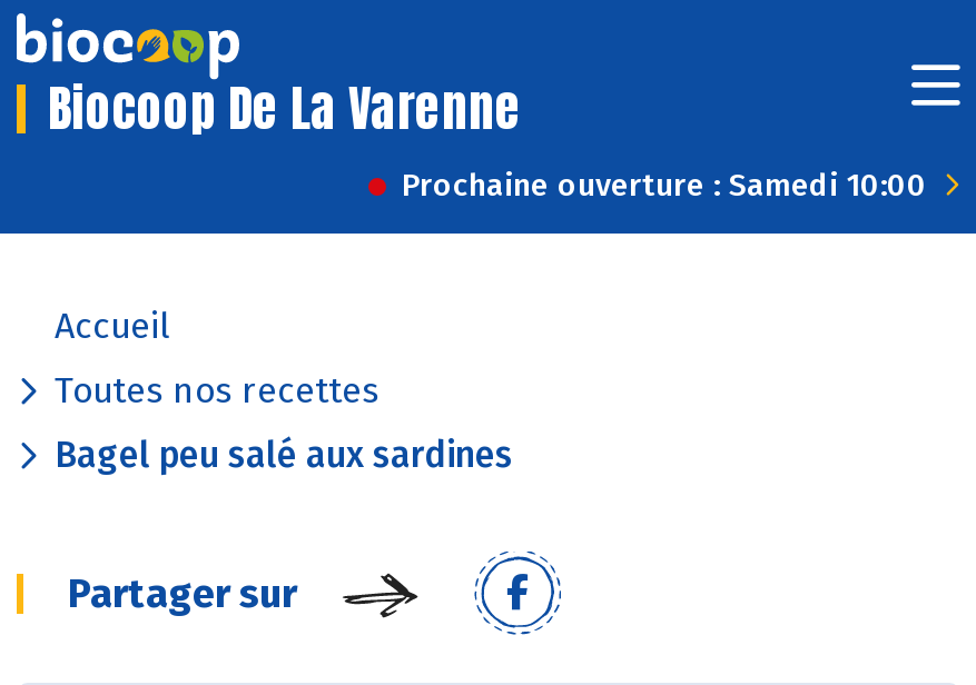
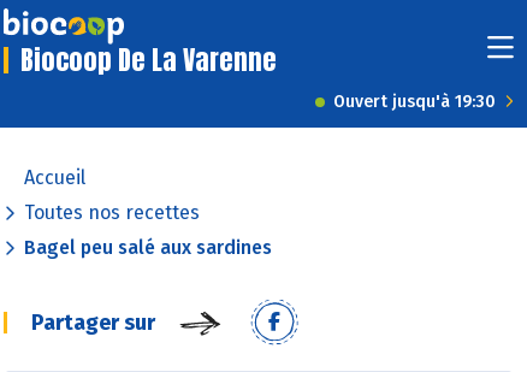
[402,167,927,205] Prochaine ouverture : Samedi 10:00 -> [333,91,496,112] Ouvert jusqu'à 19:30

